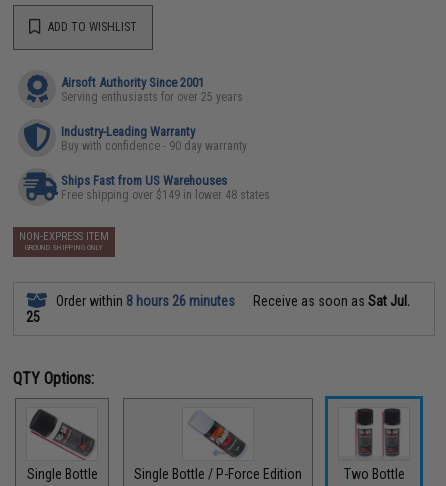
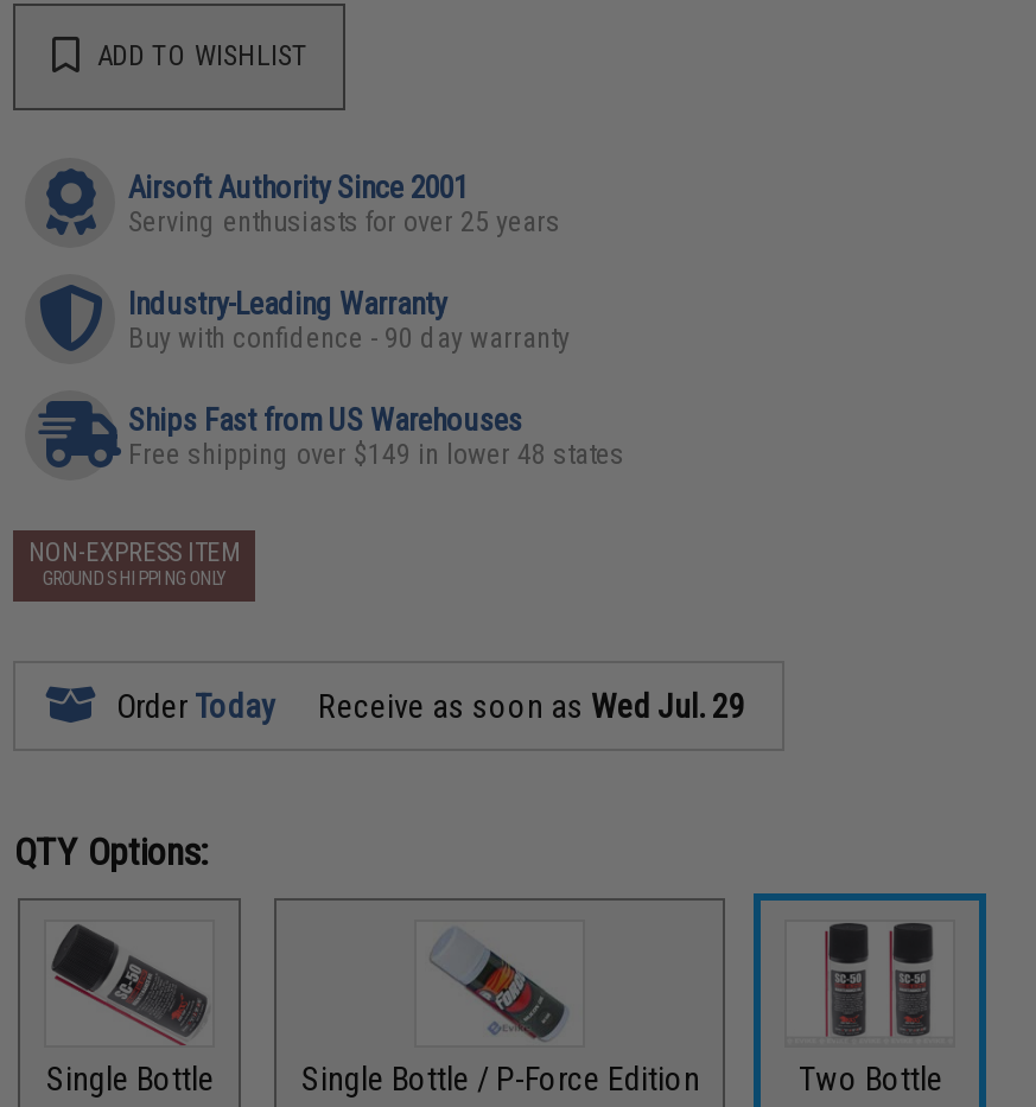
[26,292,410,324] Order within 8 hours 26 minutes | Receive as soon as Sat Jul. | 25 -> [109,686,745,724] Order Today | Receive as soon as Wed Jul. 29

